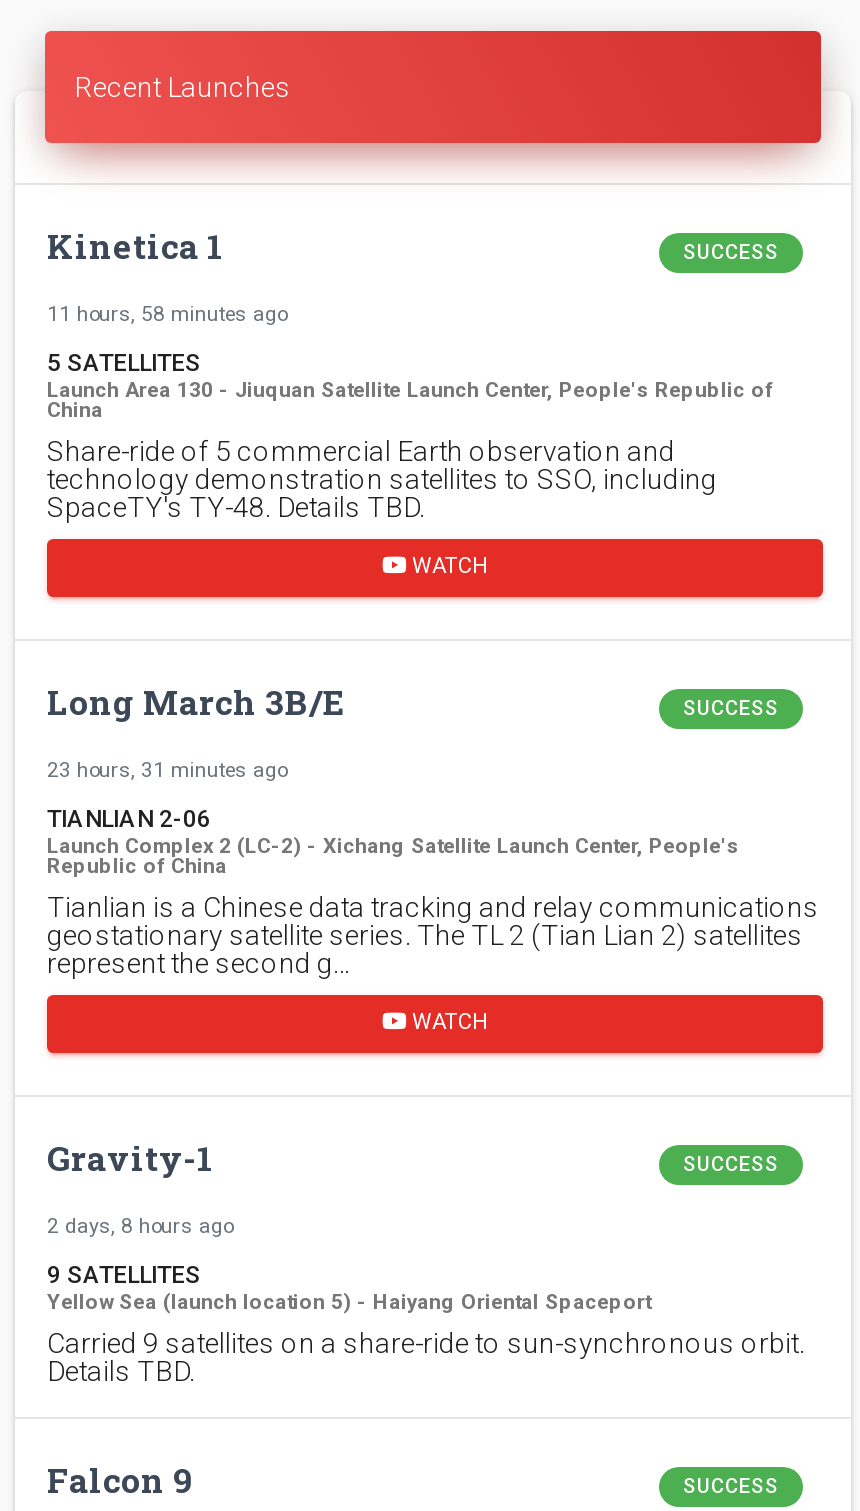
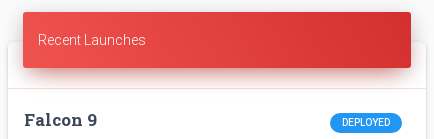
[47,222,819,1386] Kinetica 1 | SUCCESS | 11 hours, 58 minutes ago | 5 SATELLITES | Launch Area 130 - Jiuquan Satellite Launch Center, People's Republic of | China | Share-ride of 5 commercial Earth observation and | technology demonstration satellites to SSO, including | SpaceTY's TY-48. Details TBD. | WATCH | Long March 3B/E | SUCCESS | 23 hours, 31 minutes ago | TIANLIAN 2-06 | Launch Complex 2 (LC-2) - Xichang Satellite Launch Center, People's | Republic of China | Tianlian is a Chinese data tracking and relay communications | geostationary satellite series. The TL 2 (Tian Lian 2) satellites | represent the second g… | WATCH | Gravity-1 | SUCCESS | 2 days, 8 hours ago | 9 SATELLITES | Yellow Sea (launch location 5) - Haiyang Oriental Spaceport | Carried 9 satellites on a share-ride to sun-synchronous orbit. | Details TBD. -> none
[683,1474,779,1496] SUCCESS -> [342,117,390,128] DEPLOYED

